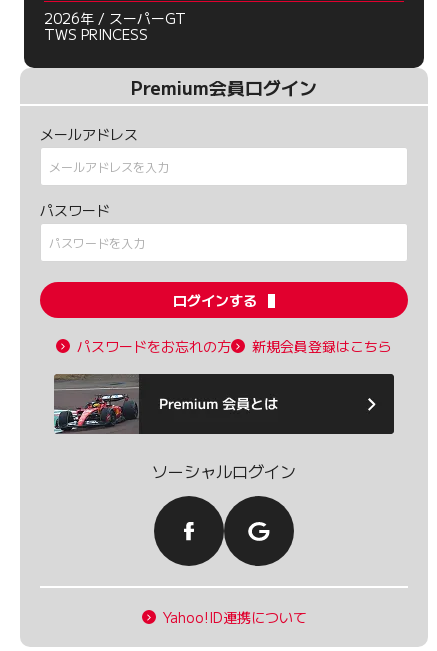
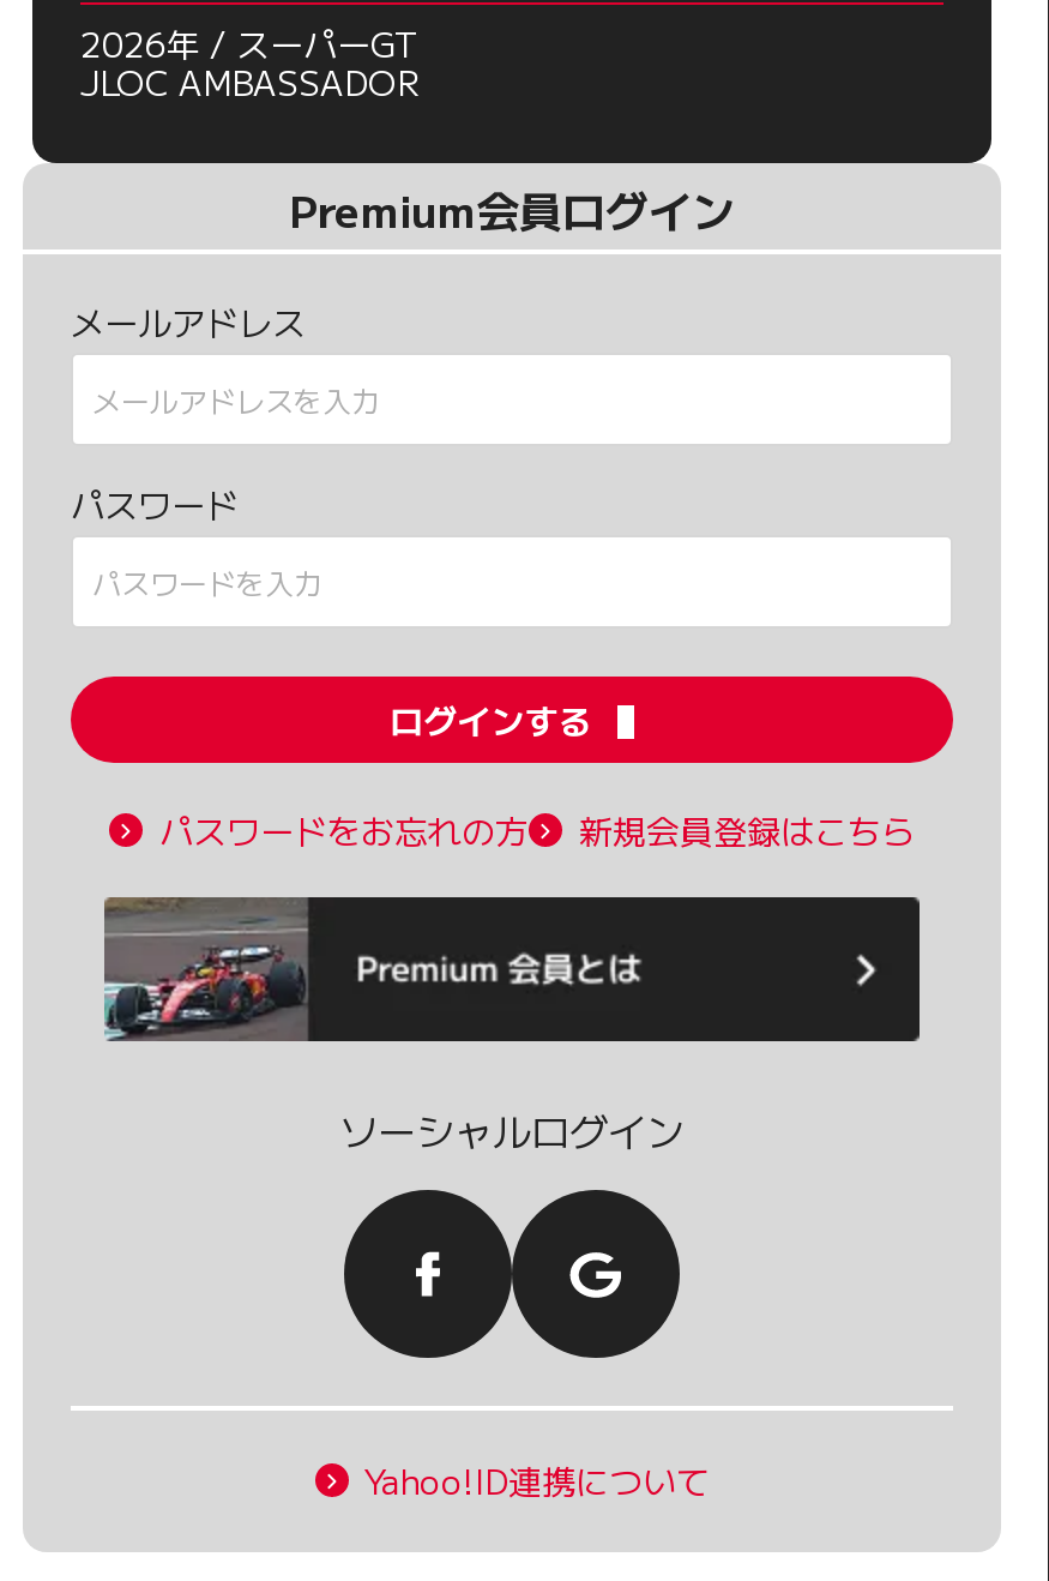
[44,24,148,44] TWS PRINCESS -> [80,58,418,106] JLOC AMBASSADOR

